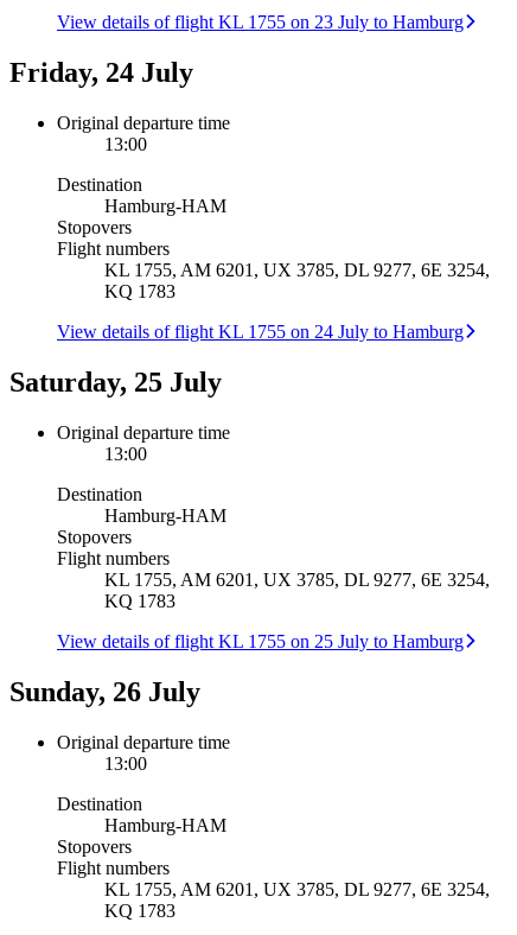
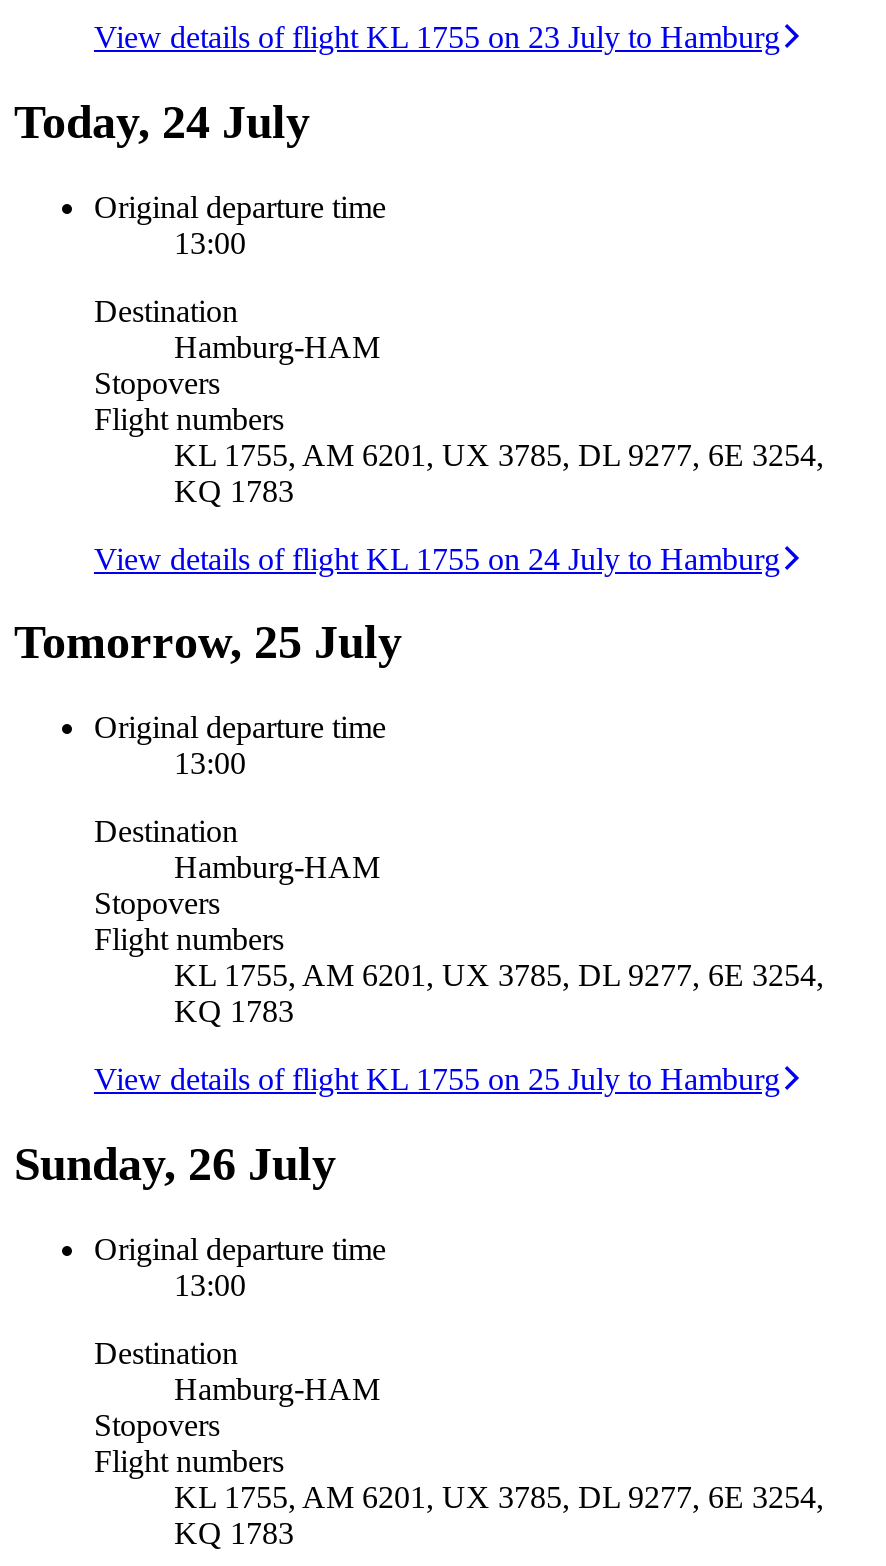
[9,57,193,88] Friday, 24 July -> [14,95,310,147] Today, 24 July
[9,367,222,397] Saturday, 25 July -> [14,617,402,669] Tomorrow, 25 July

